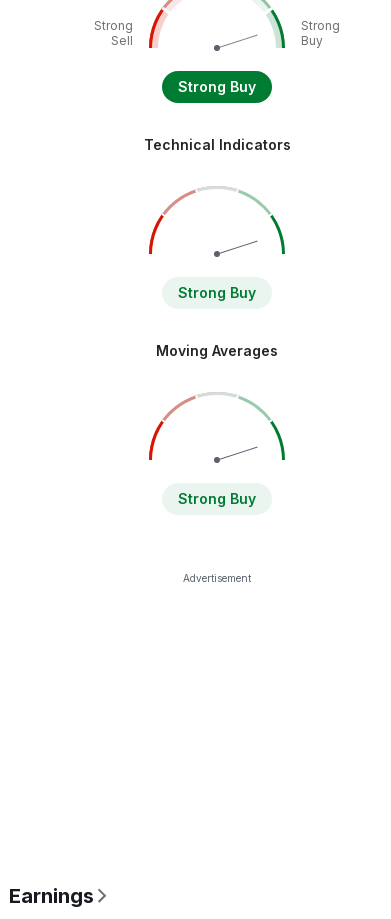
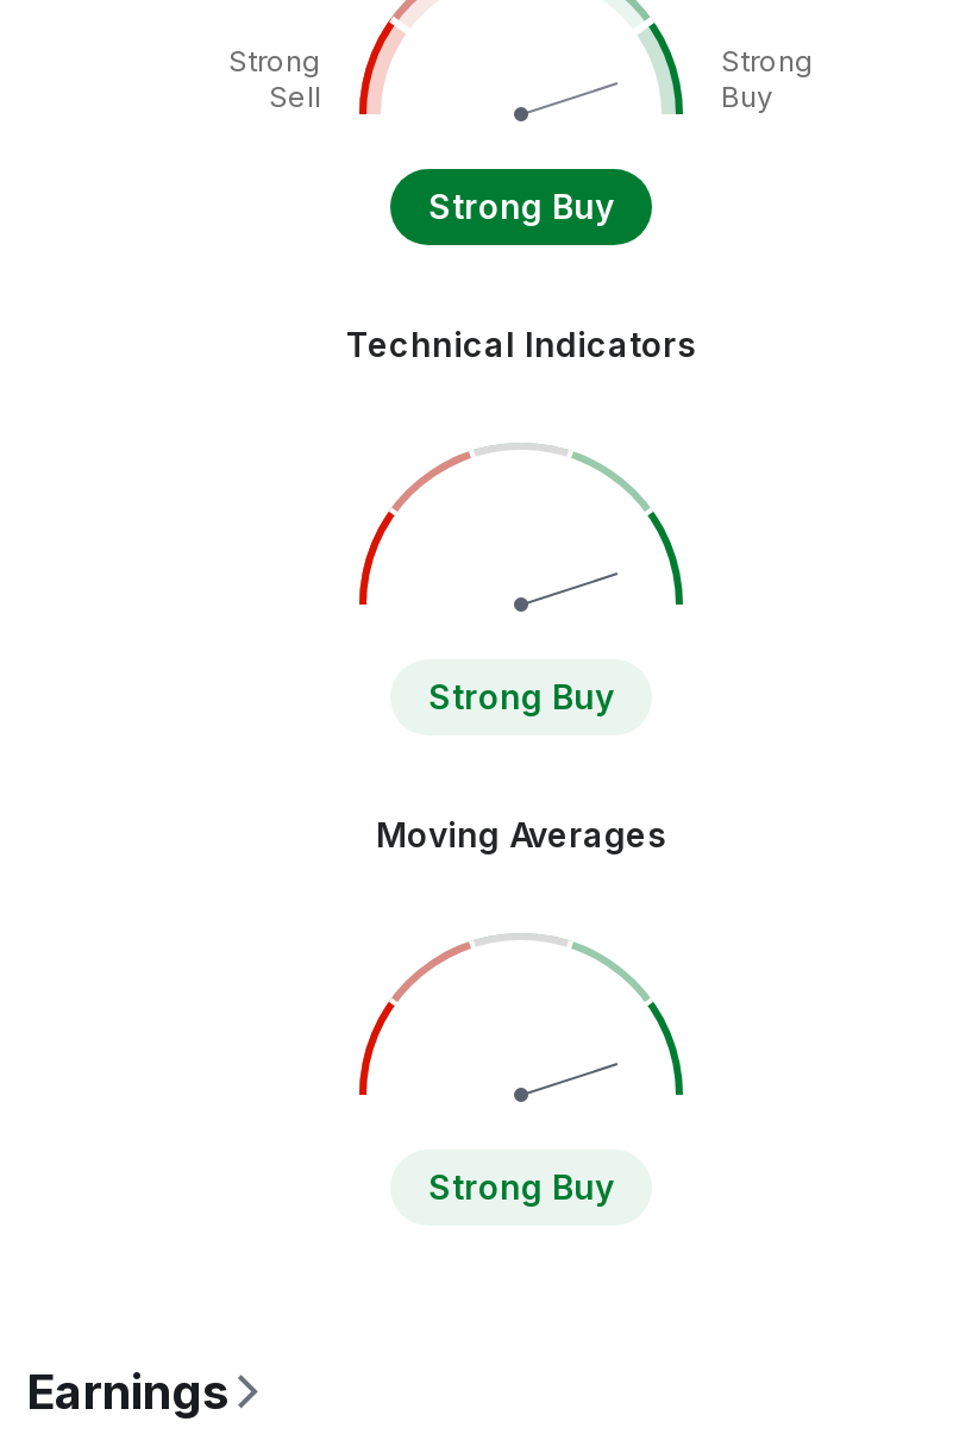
[183,572,251,584] Advertisement -> none

